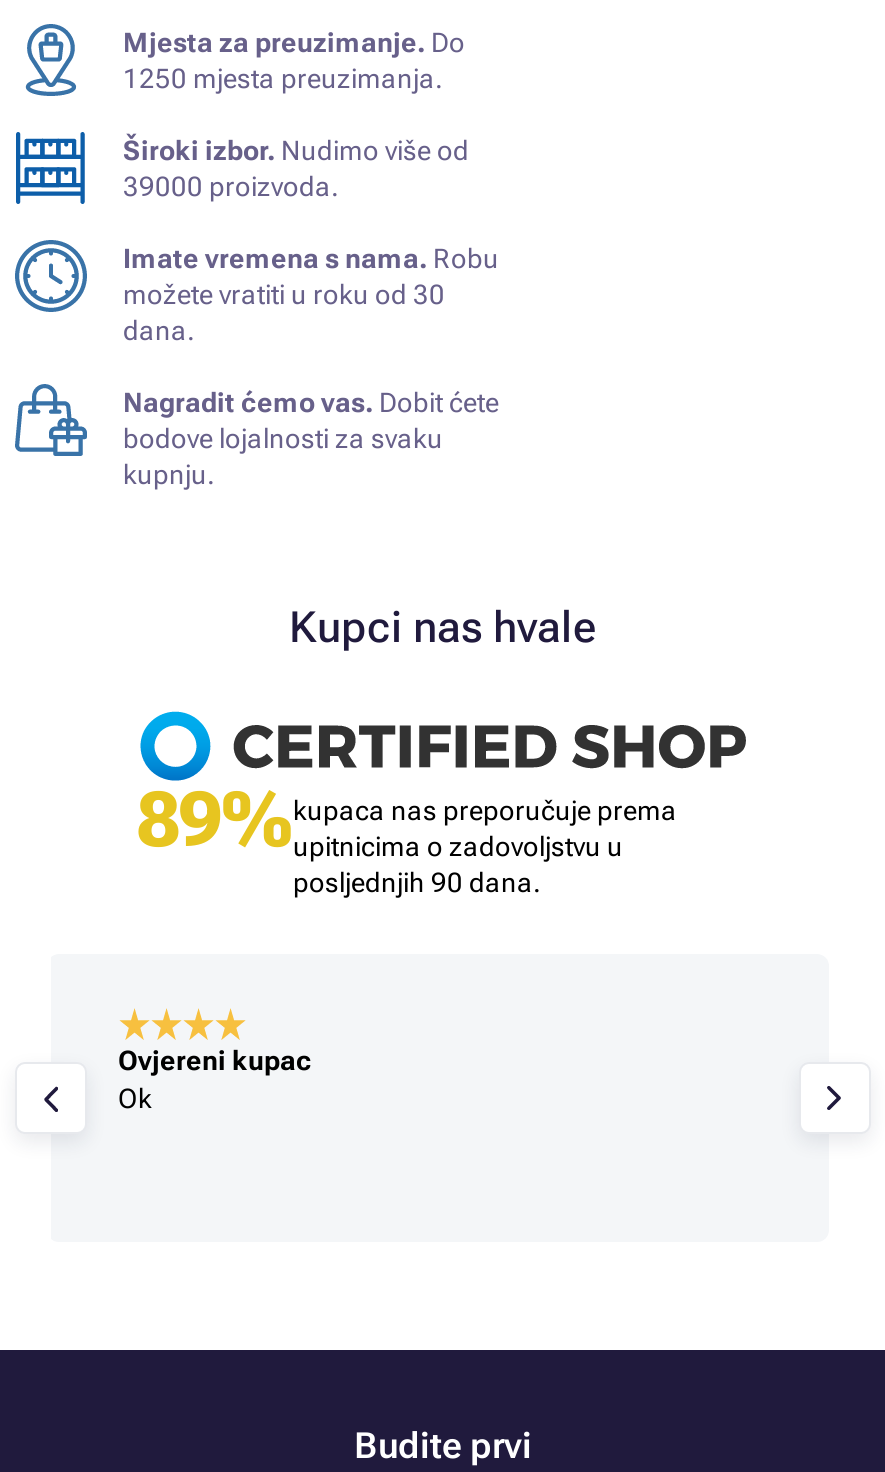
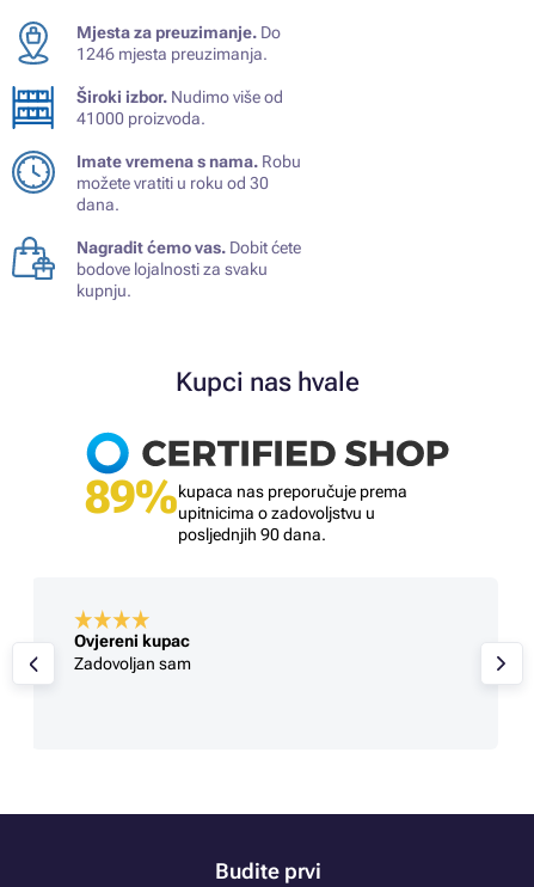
[123,62,443,94] 1250 mjesta preuzimanja. -> [76,44,268,63] 1246 mjesta preuzimanja.
[123,170,339,202] 39000 proizvoda. -> [76,109,205,128] 41000 proizvoda.
[118,1081,152,1113] Ok -> [73,653,191,672] Zadovoljan sam

